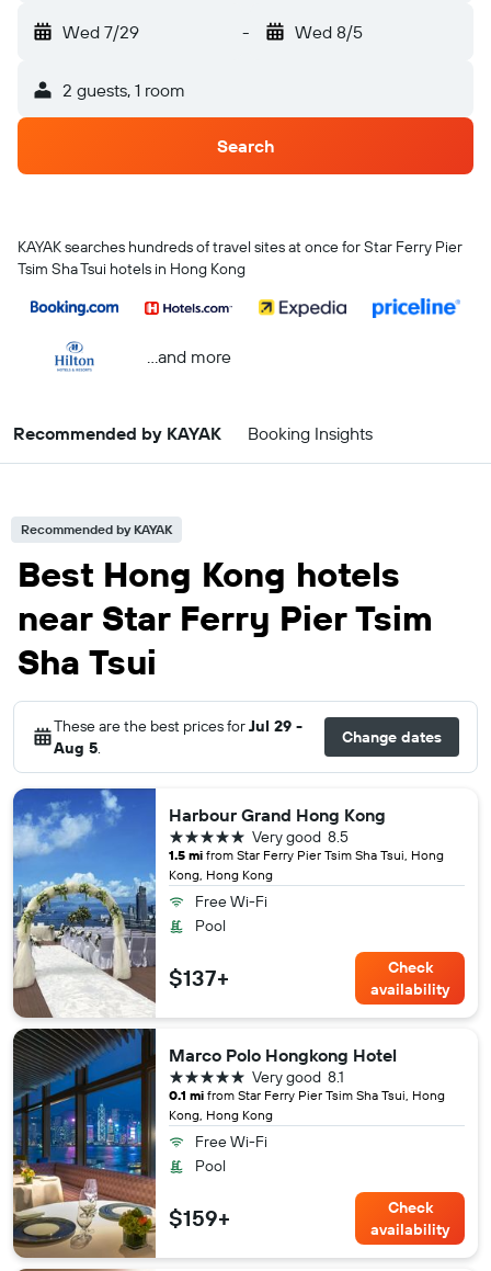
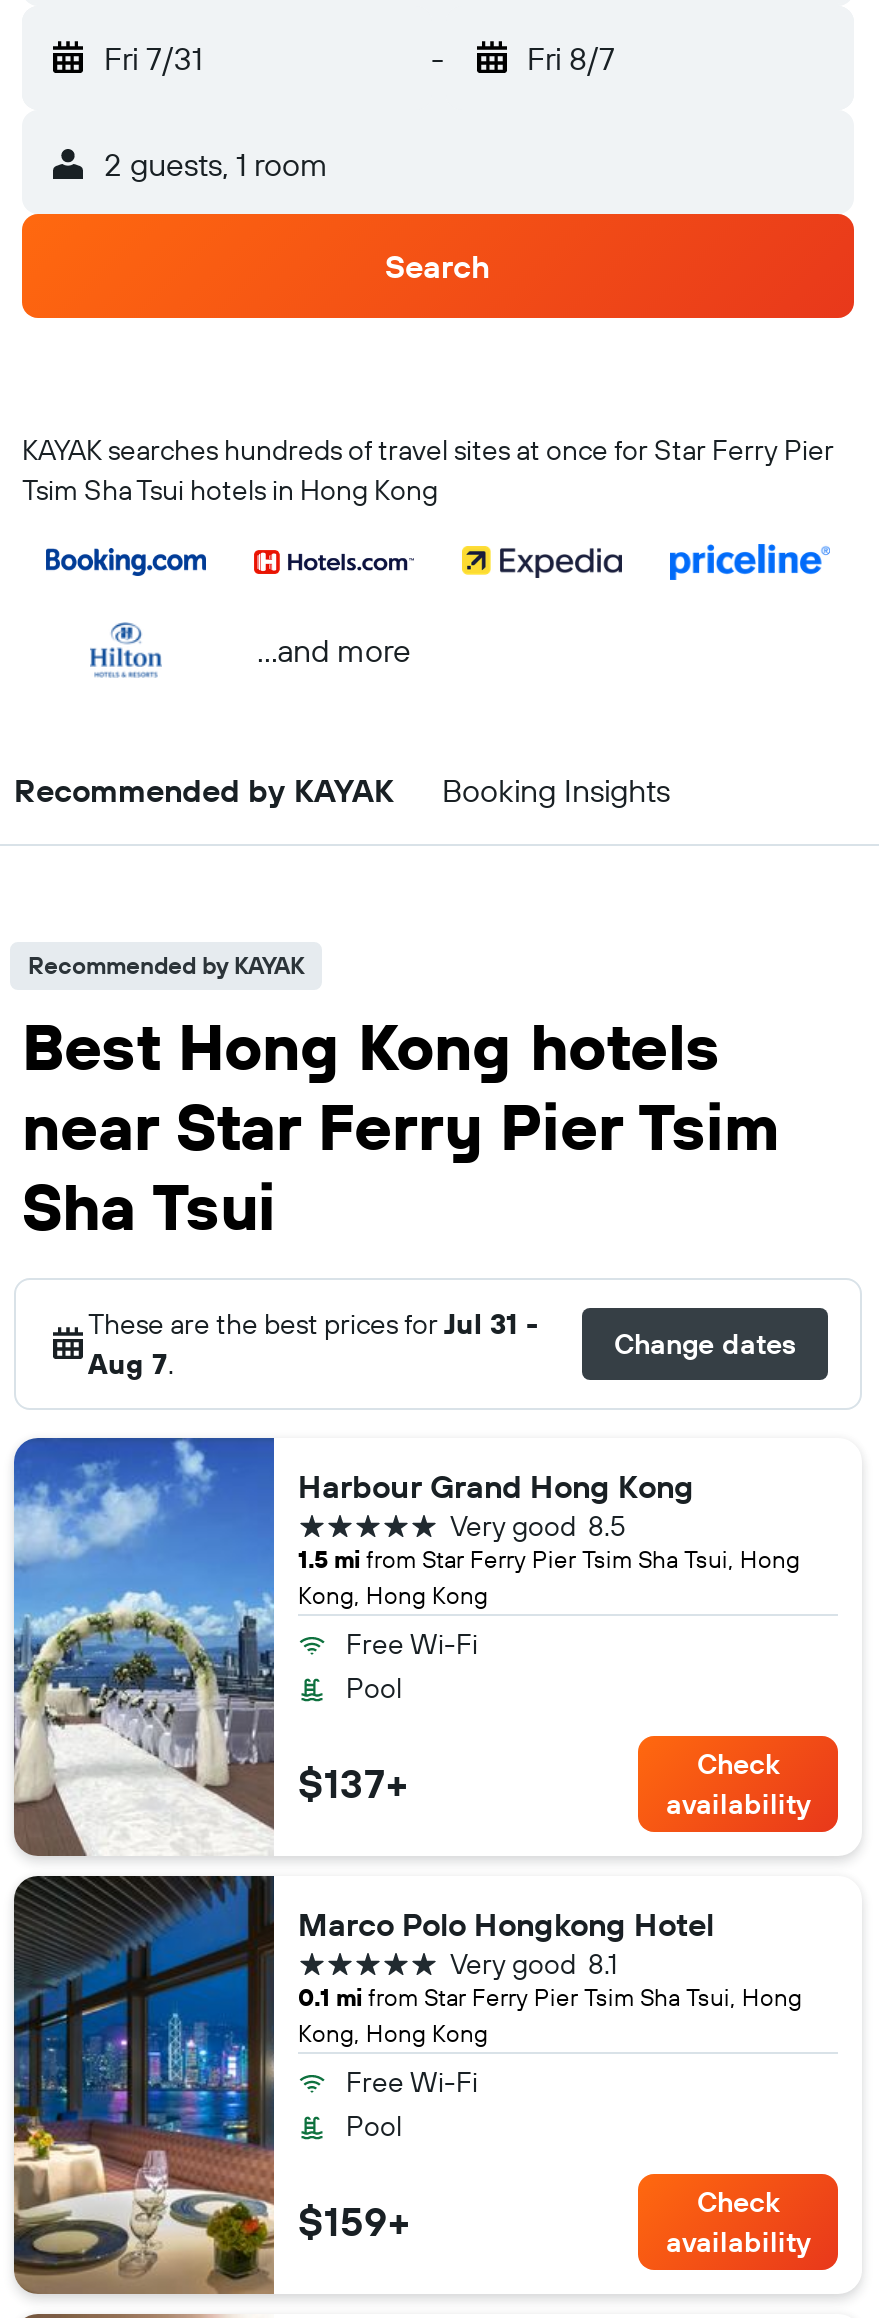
[62,21,139,43] Wed 7/29 -> [104,38,202,78] Fri 7/31
[294,21,362,43] Wed 8/5 -> [527,38,615,78] Fri 8/7
[54,716,302,736] These are the best prices for Jul 29 - -> [88,1306,538,1342] These are the best prices for Jul 31 -
[54,738,101,758] Aug 5. -> [88,1346,174,1382] Aug 7.

